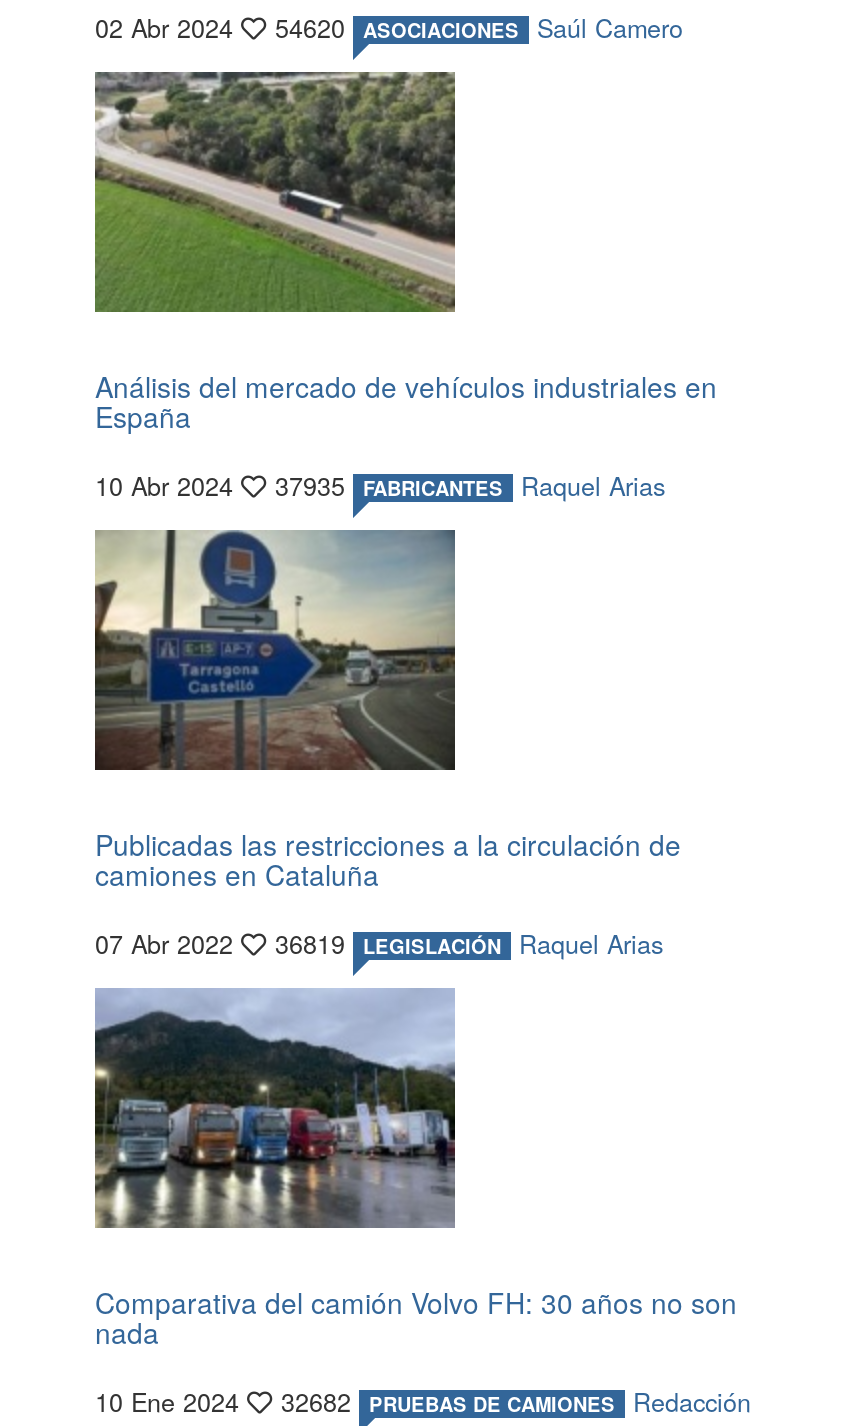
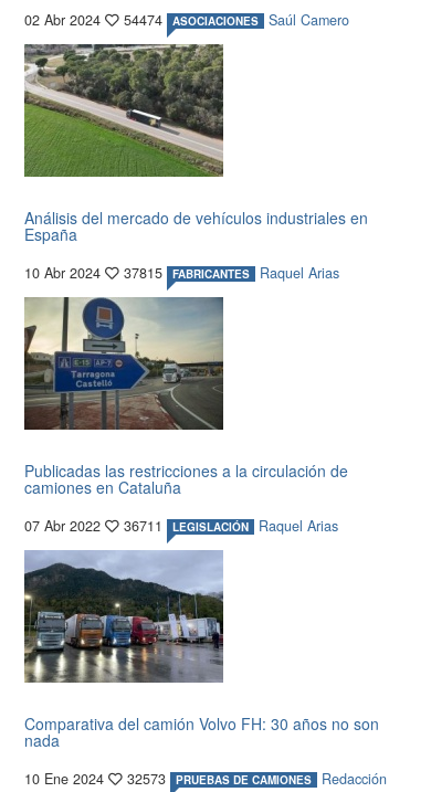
[95,10,683,46] 02 Abr 2024 54620 ASOCIACIONES Saúl Camero -> [24,10,349,30] 02 Abr 2024 54474 ASOCIACIONES Saúl Camero
[95,468,665,504] 10 Abr 2024 37935 FABRICANTES Raquel Arias -> [24,263,339,283] 10 Abr 2024 37815 FABRICANTES Raquel Arias
[95,926,663,962] 07 Abr 2022 36819 LEGISLACIÓN Raquel Arias -> [24,516,338,536] 07 Abr 2022 36711 LEGISLACIÓN Raquel Arias
[95,1384,751,1420] 10 Ene 2024 32682 PRUEBAS DE CAMIONES Redacción -> [24,769,387,789] 10 Ene 2024 32573 PRUEBAS DE CAMIONES Redacción

